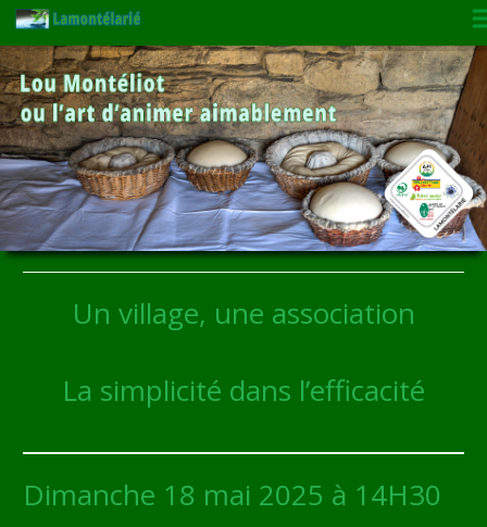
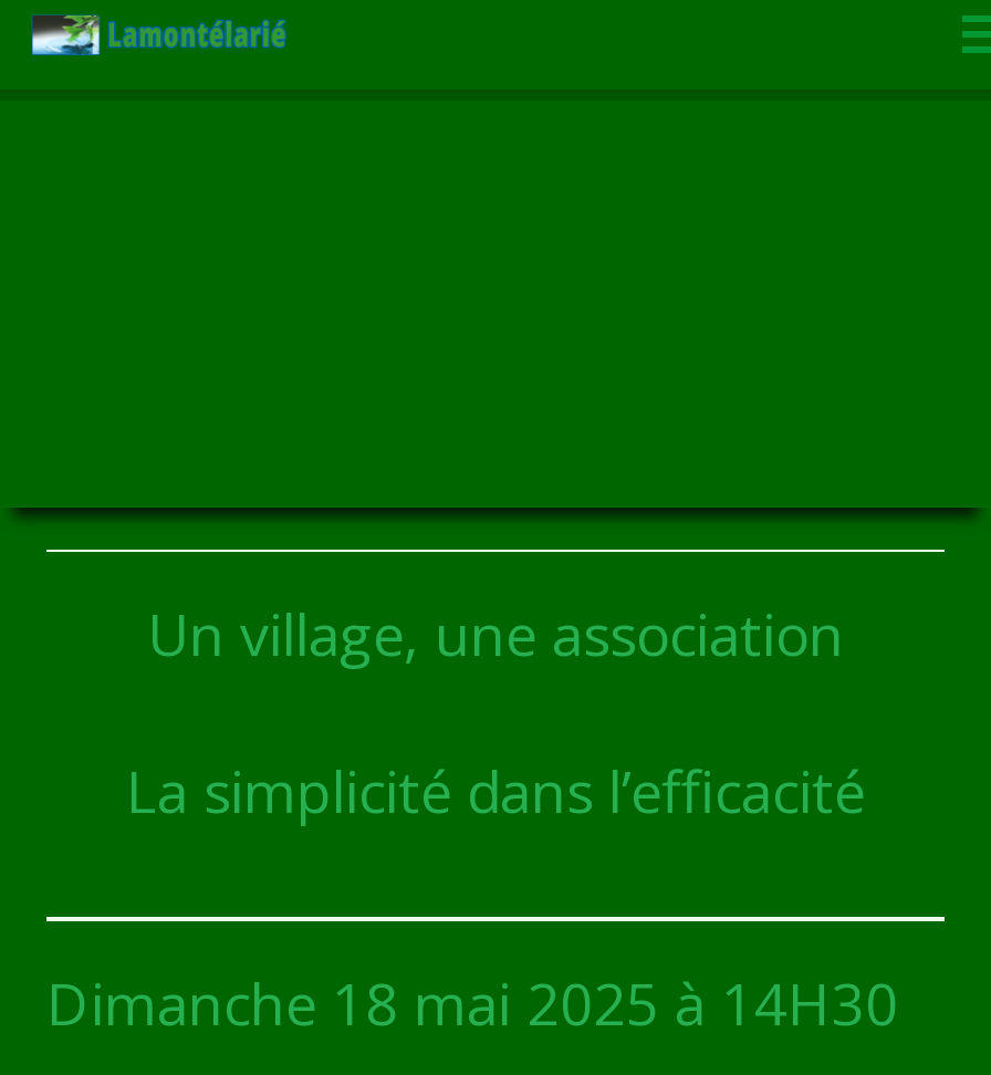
[3,45,484,252] [image] -> none

